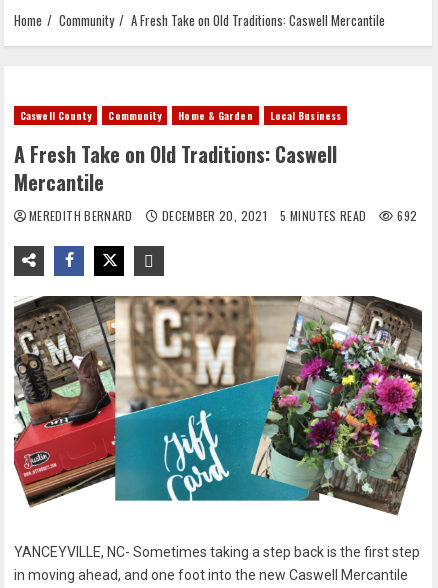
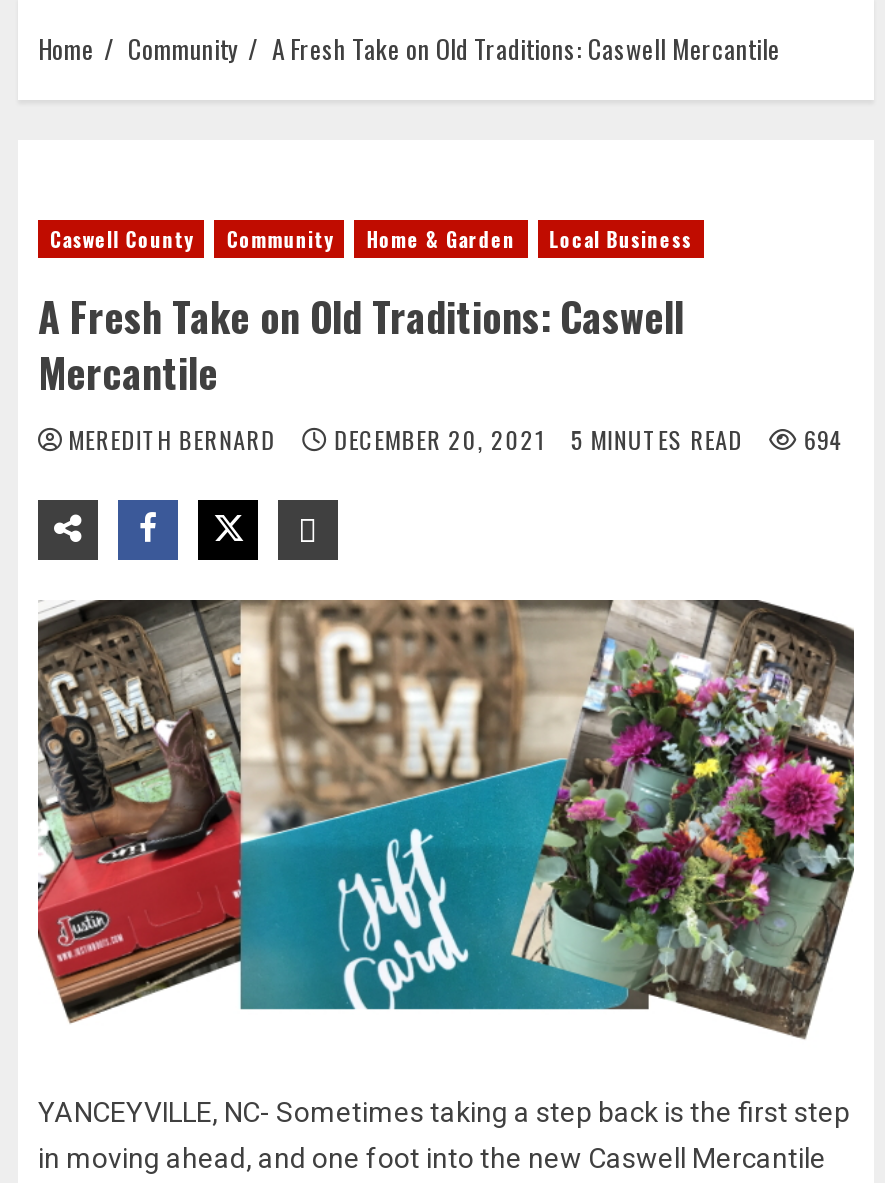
[29,207,417,224] MEREDITH BERNARD DECEMBER 20, 2021 5 MINUTES READ 692 -> [68,423,844,457] MEREDITH BERNARD DECEMBER 20, 2021 5 MINUTES READ 694

